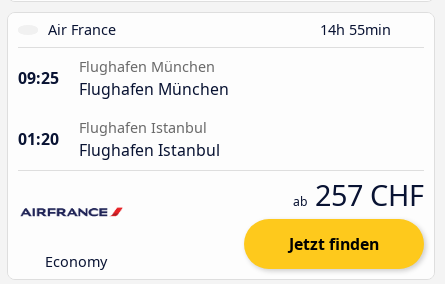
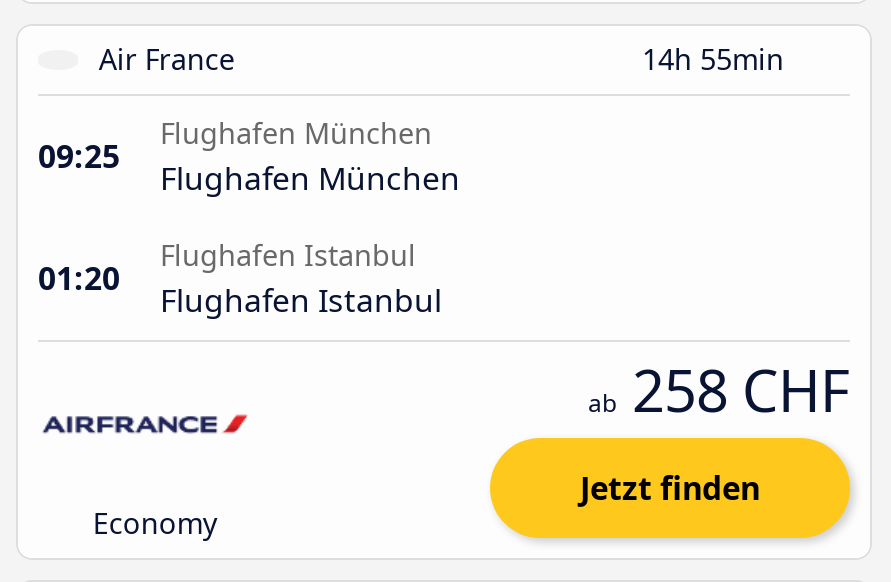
[293,175,424,214] ab 257 CHF -> [588,350,850,428] ab 258 CHF

